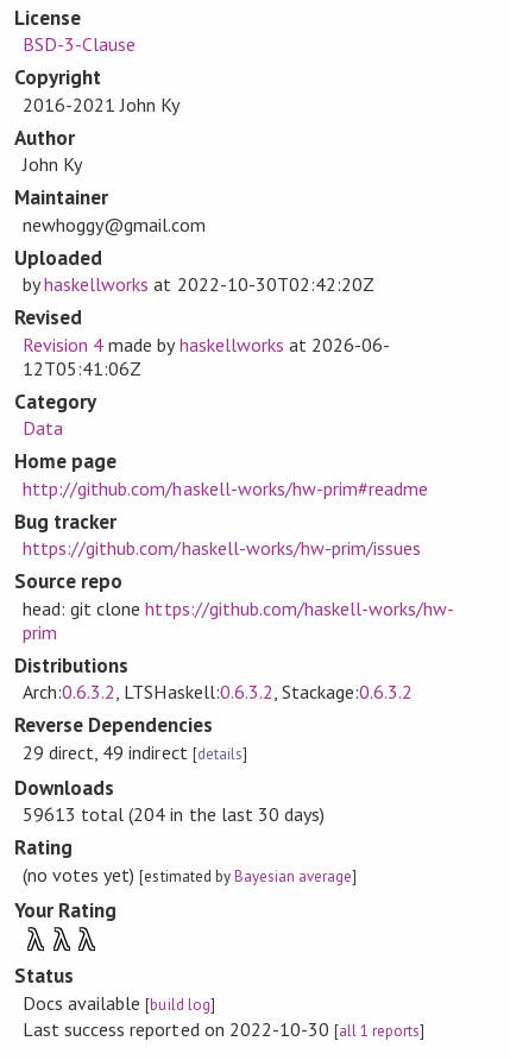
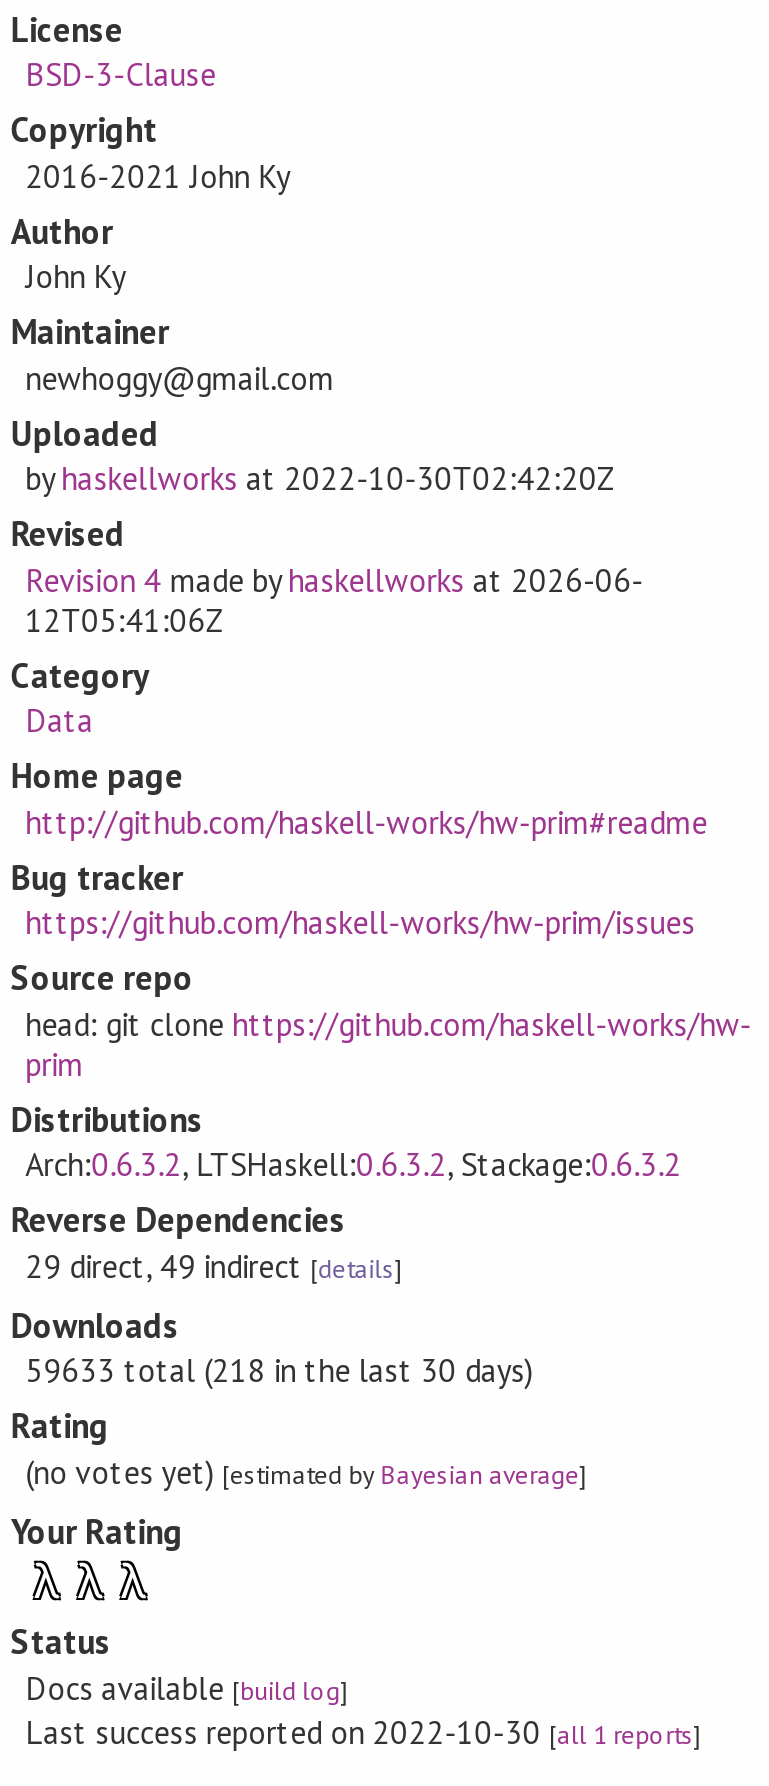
[23,802,325,826] 59613 total (204 in the last 30 days) -> [25,1350,533,1390] 59633 total (218 in the last 30 days)

